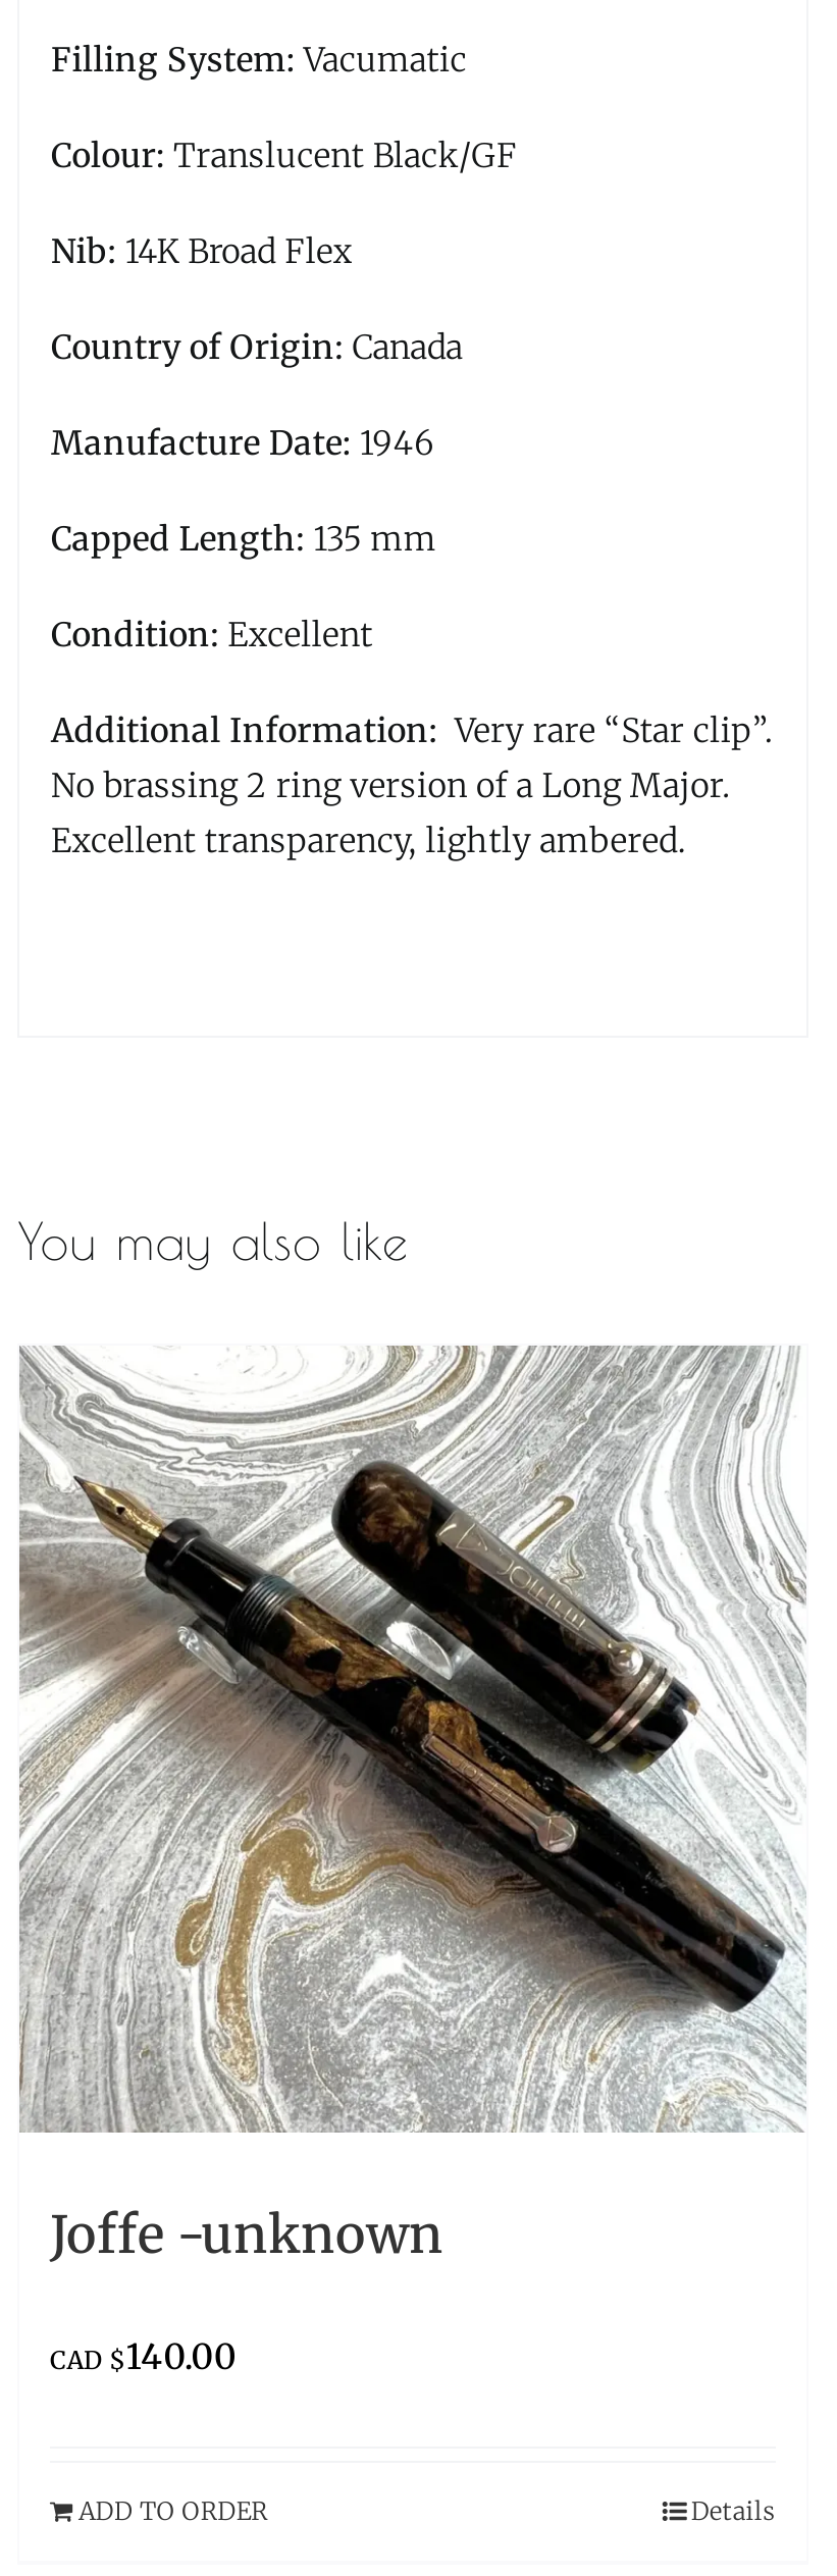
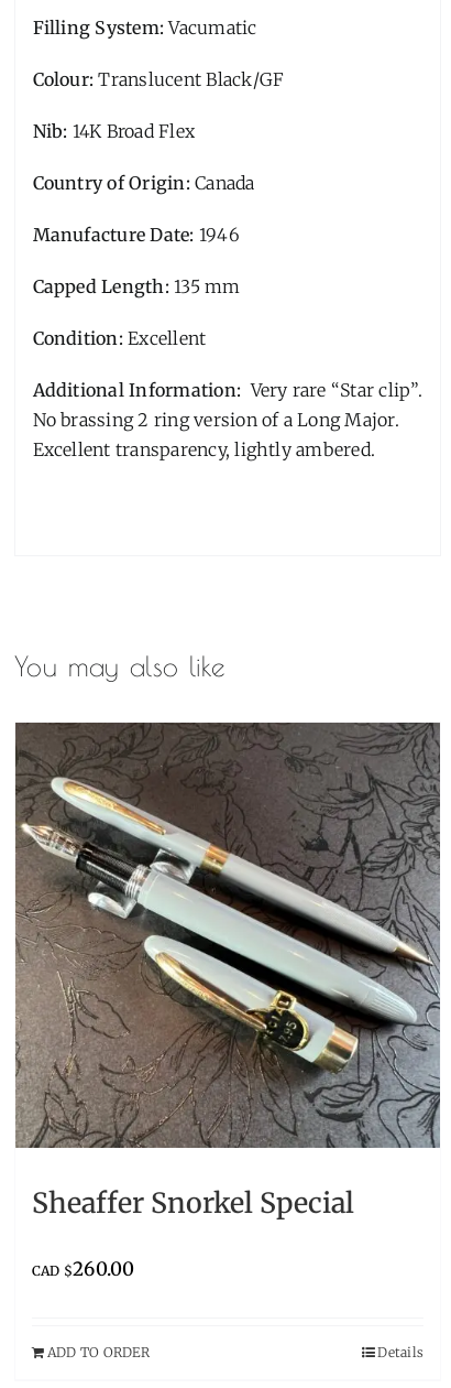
[19,1346,806,2267] [image] | Joffe -unknown -> [14,722,441,1221] [image] | Sheaffer Snorkel Special
[50,2334,237,2379] CAD $140.00 -> [32,1257,135,1281] CAD $260.00

